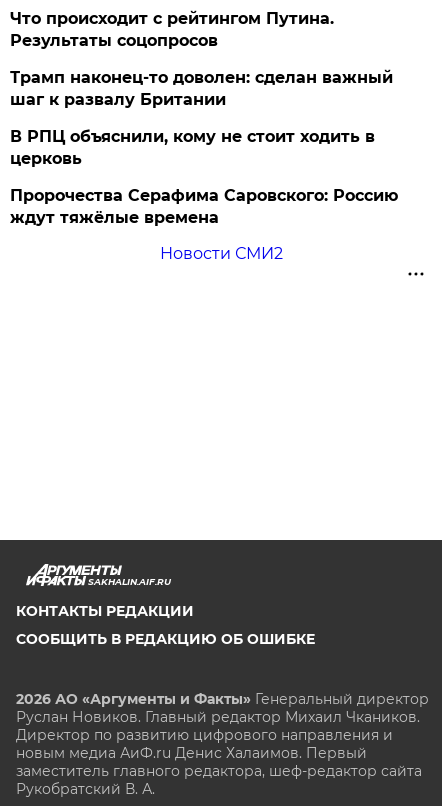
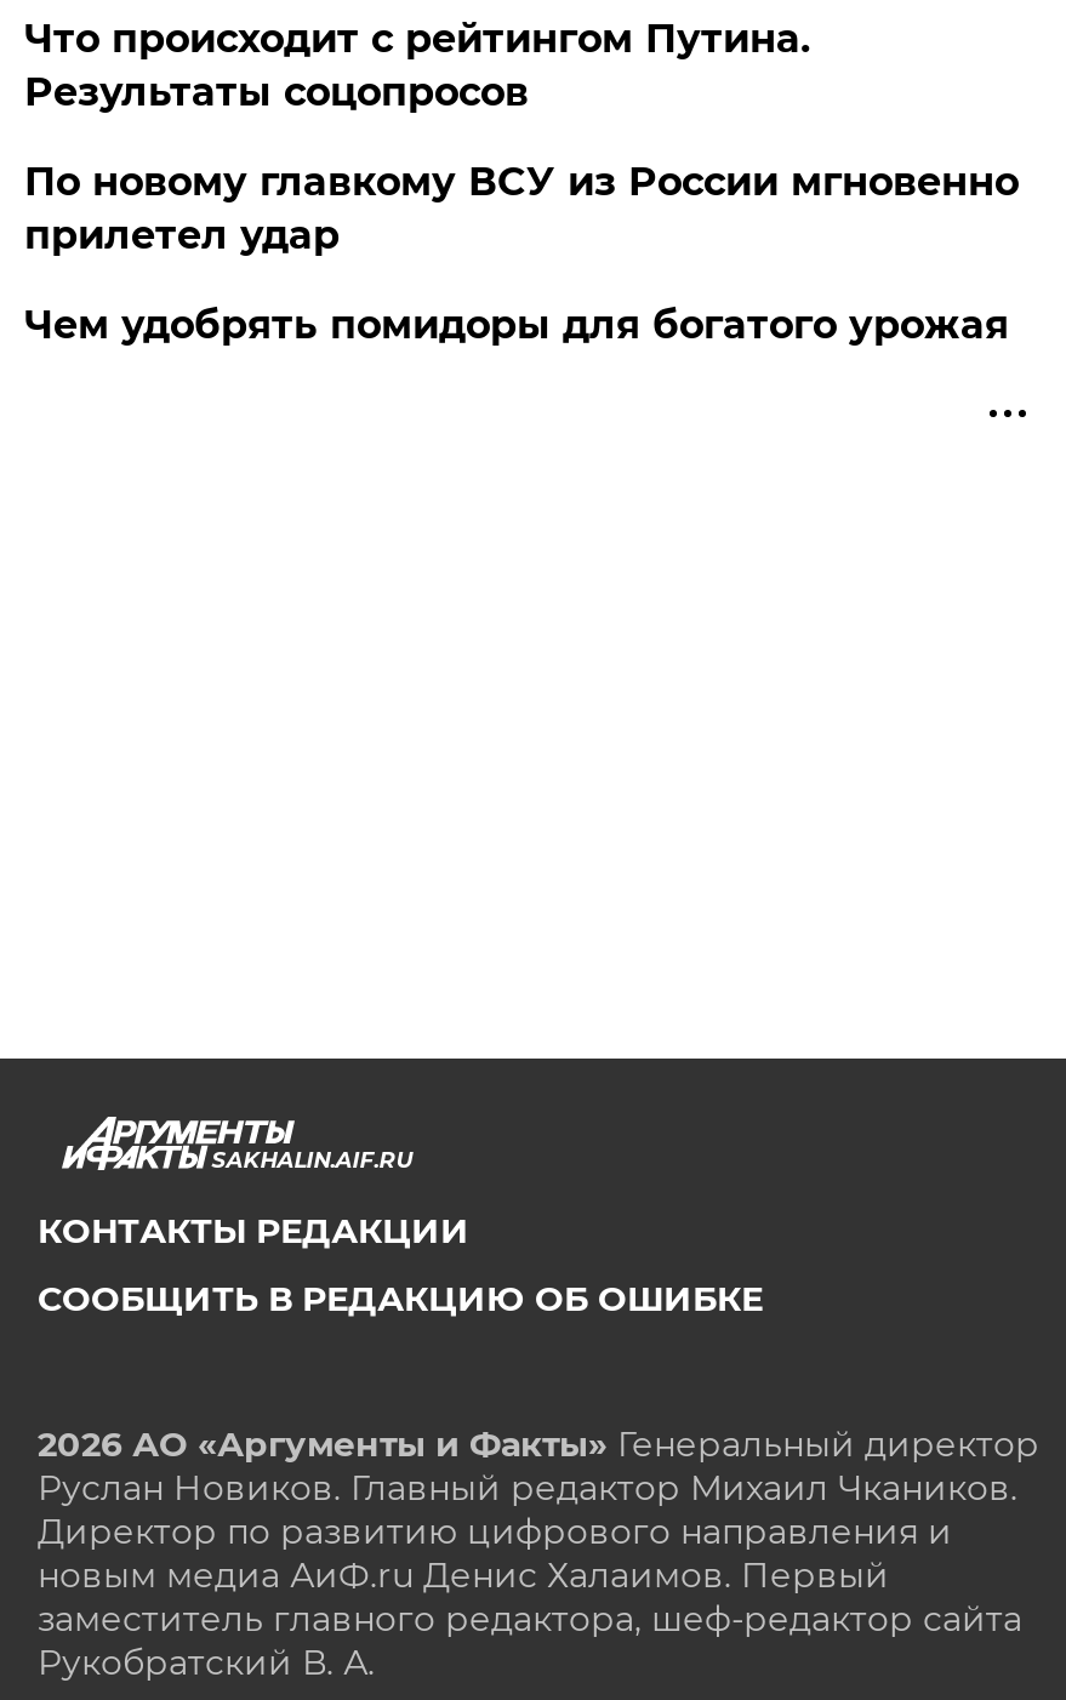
[10,68,398,263] Трамп наконец-то доволен: сделан важный | шаг к развалу Британии | В РПЦ объяснили, кому не стоит ходить в | церковь | Пророчества Серафима Саровского: Россию | ждут тяжёлые времена | Новости СМИ2 -> [24,159,1018,348] По новому главкому ВСУ из России мгновенно | прилетел удар | Чем удобрять помидоры для богатого урожая

